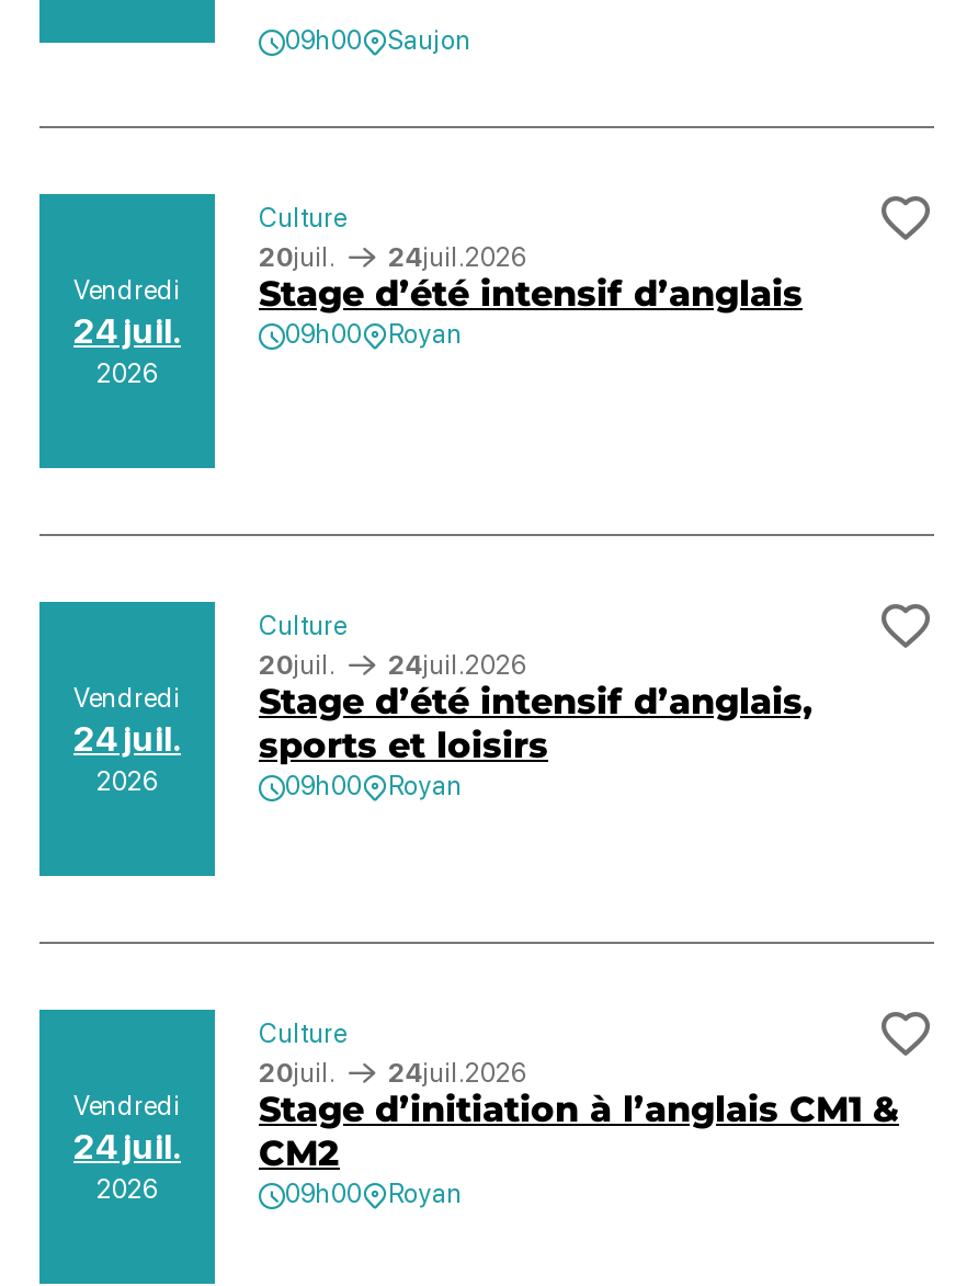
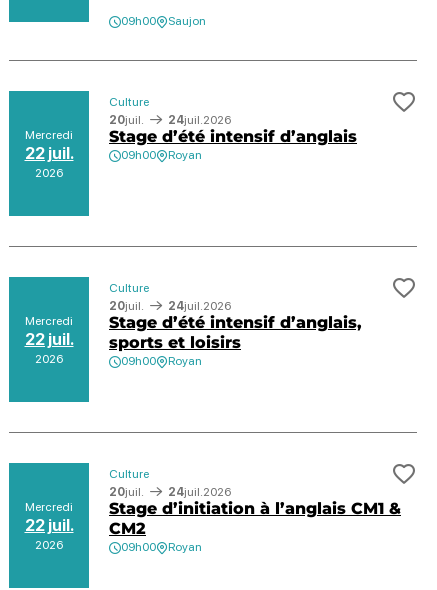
[73,275,181,351] Vendredi | 24 juil. -> [24,128,73,163] Mercredi | 22 juil.
[73,683,181,759] Vendredi | 24 juil. -> [24,314,73,349] Mercredi | 22 juil.
[73,1090,181,1167] Vendredi | 24 juil. -> [24,500,73,535] Mercredi | 22 juil.

